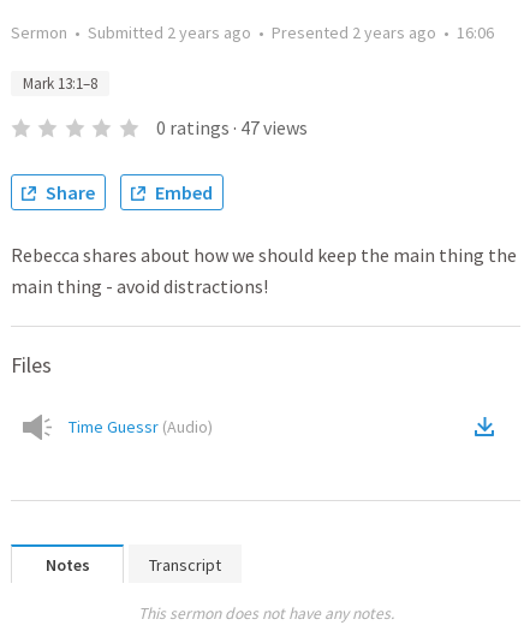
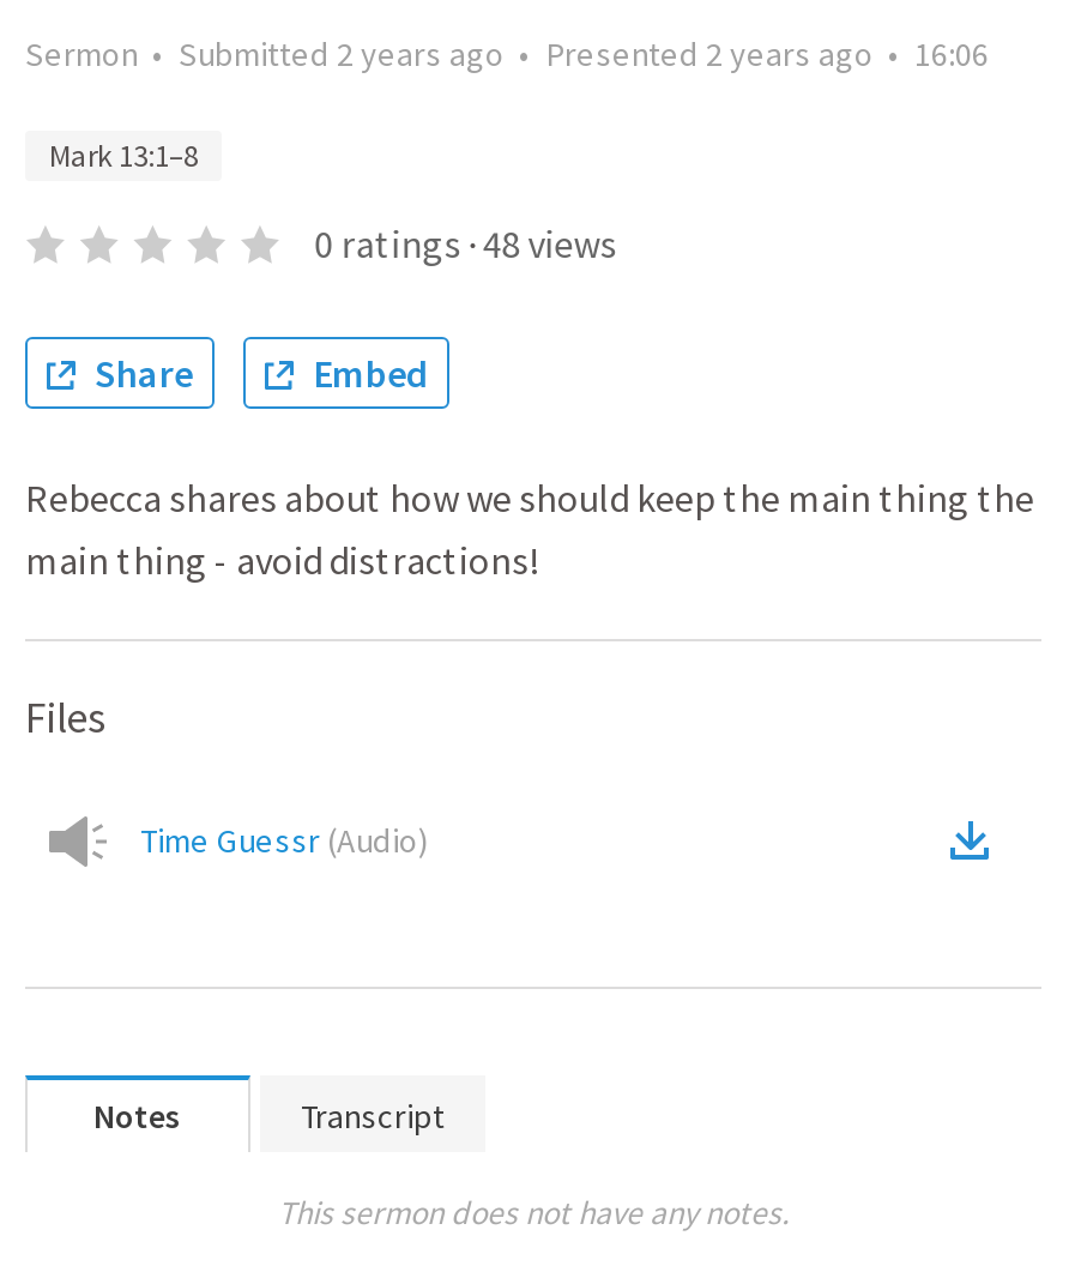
[156,115,307,139] 0 ratings · 47 views -> [314,219,616,267] 0 ratings · 48 views

